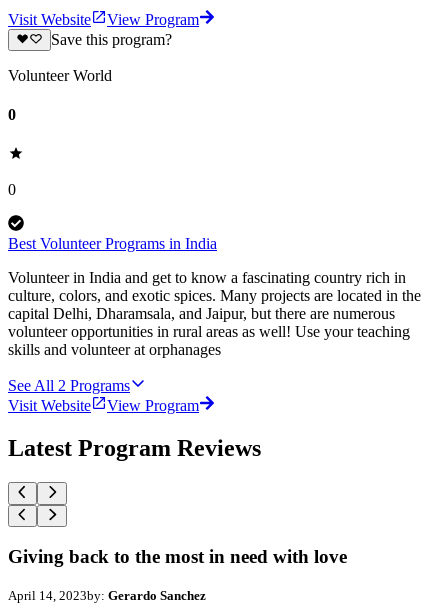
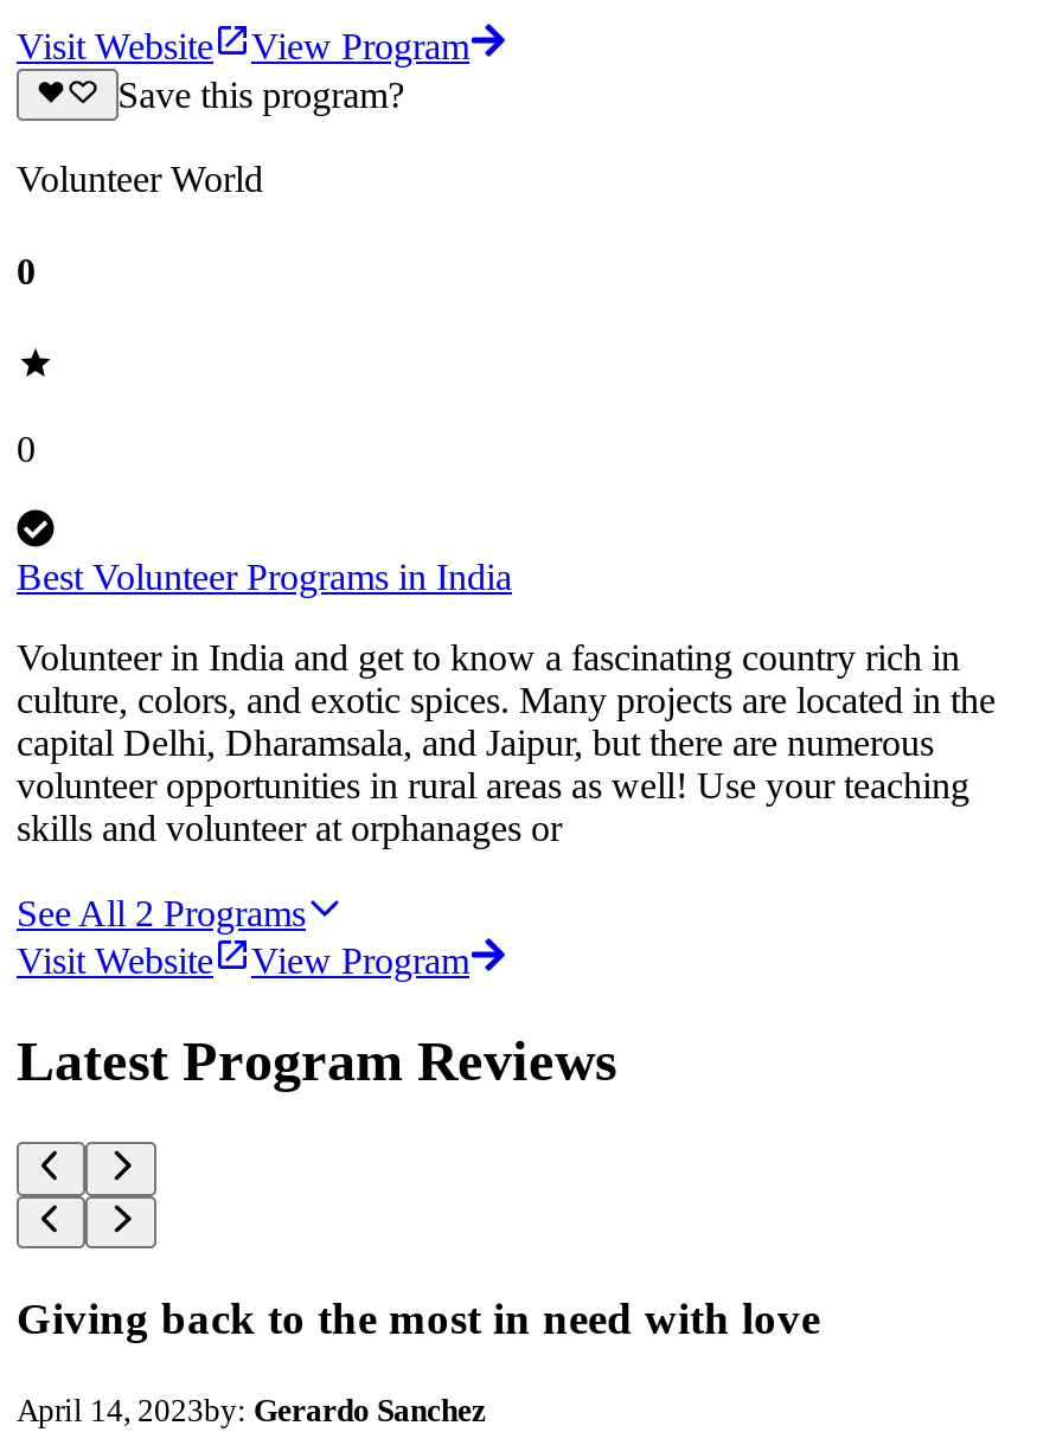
[8,341,221,358] skills and volunteer at orphanages -> [17,809,562,849] skills and volunteer at orphanages or

